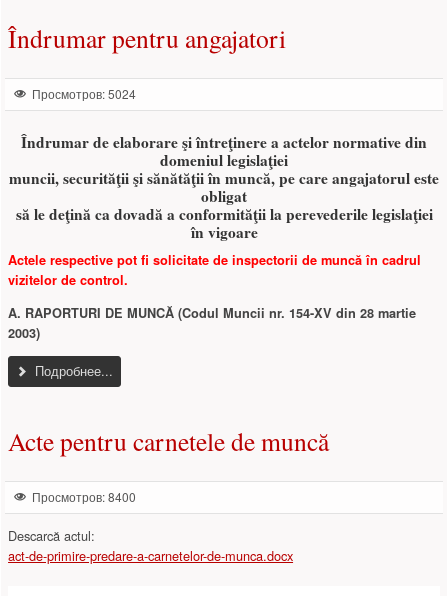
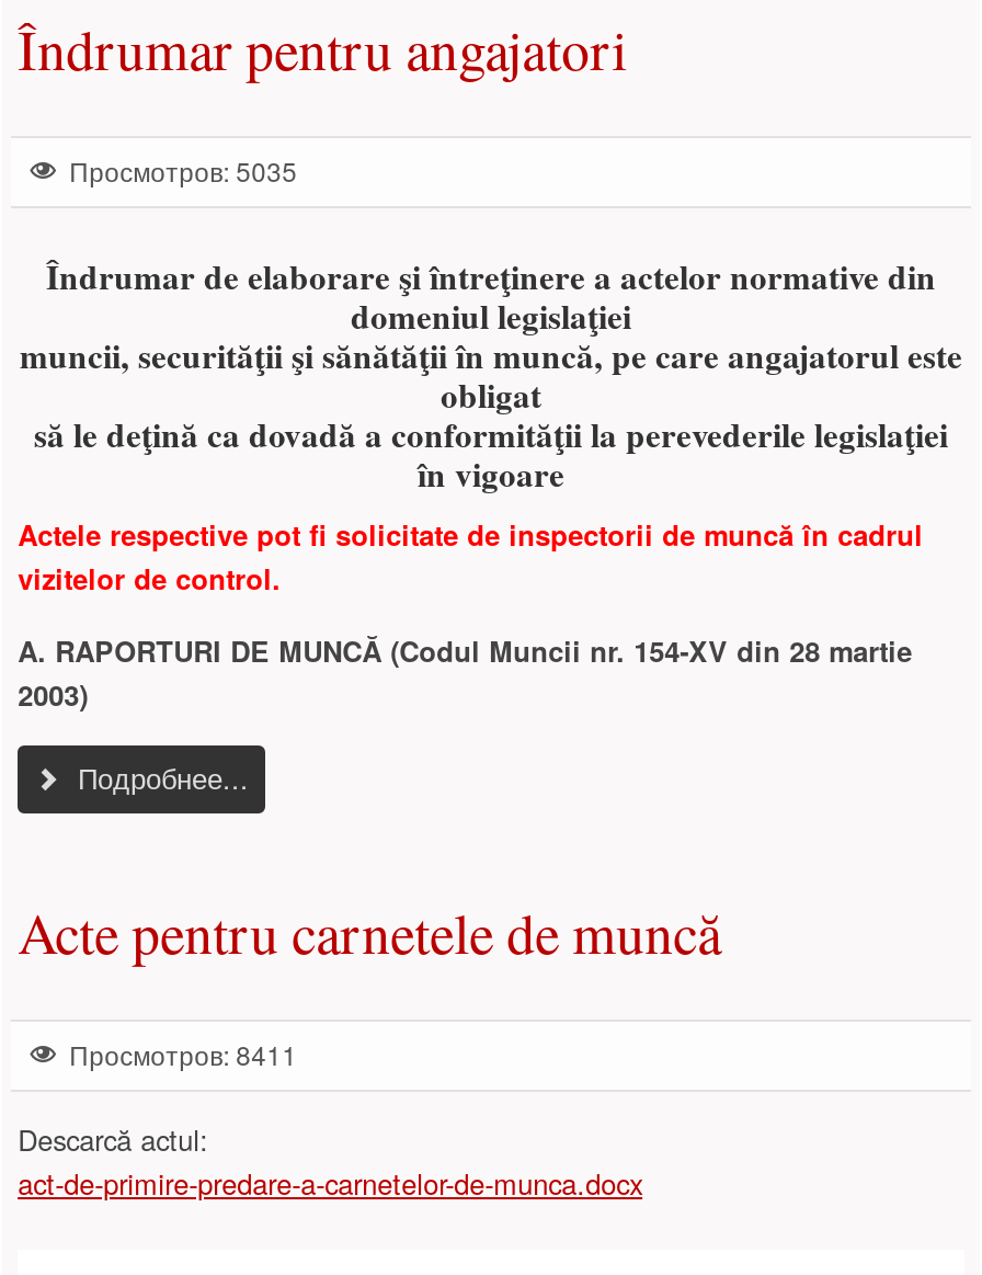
[32,85,136,102] Просмотров: 5024 -> [69,152,297,189] Просмотров: 5035
[32,488,136,505] Просмотров: 8400 -> [69,1035,297,1072] Просмотров: 8411

